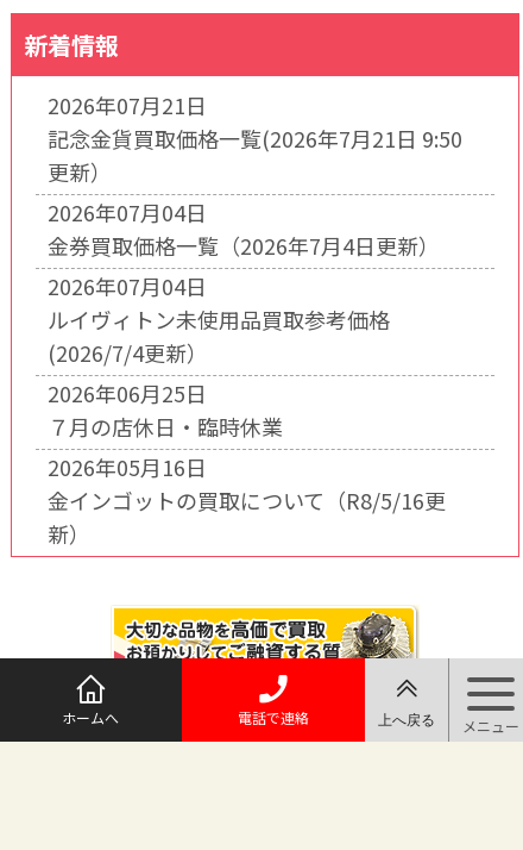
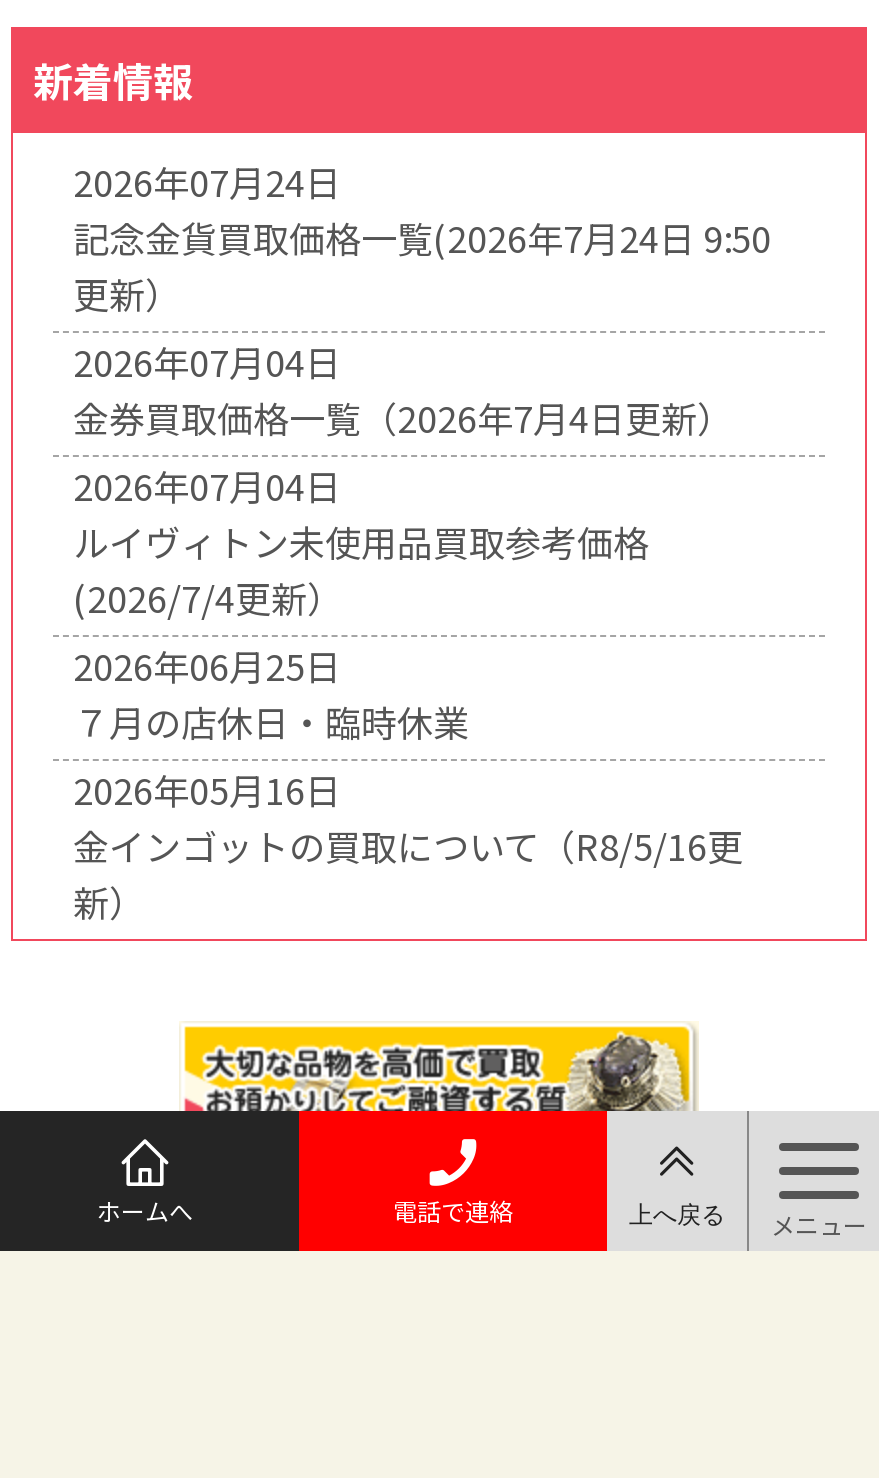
[48,89,207,120] 2026年07月21日 -> [73,155,341,207] 2026年07月24日
[48,123,462,154] 記念金貨買取価格一覧(2026年7月21日 9:50 -> [73,211,771,263] 記念金貨買取価格一覧(2026年7月24日 9:50

